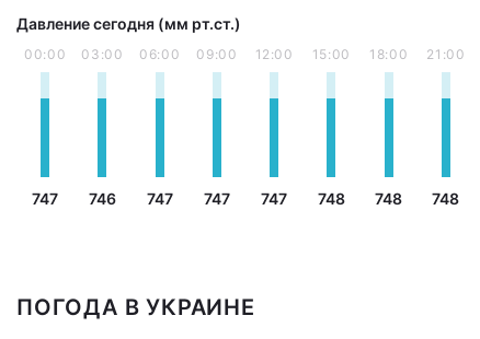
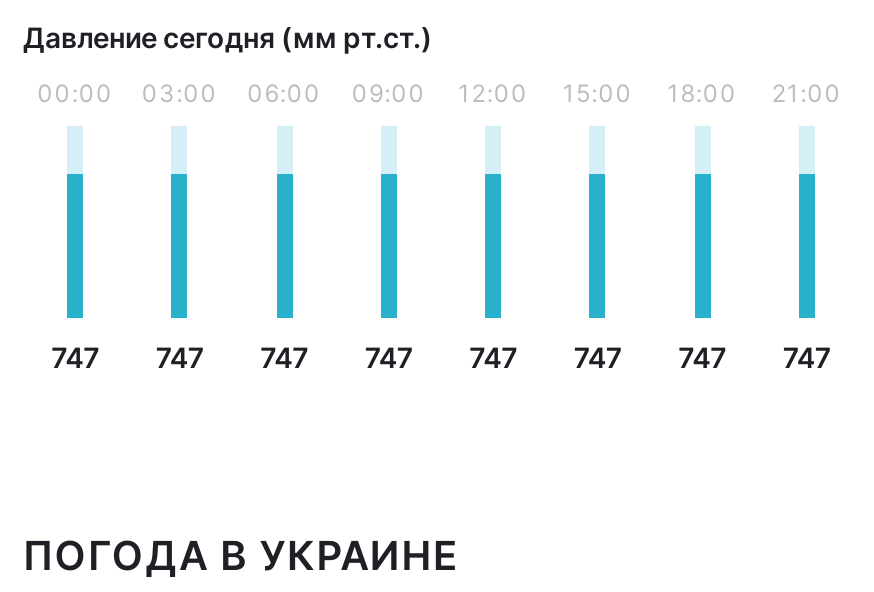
[89,189,116,208] 746 -> [156,340,204,374] 747
[318,189,345,208] 748 -> [574,340,622,374] 747
[375,189,402,208] 748 -> [678,340,726,374] 747
[432,189,460,208] 748 -> [783,340,831,374] 747

